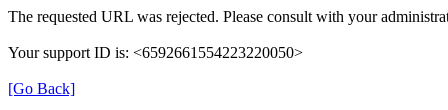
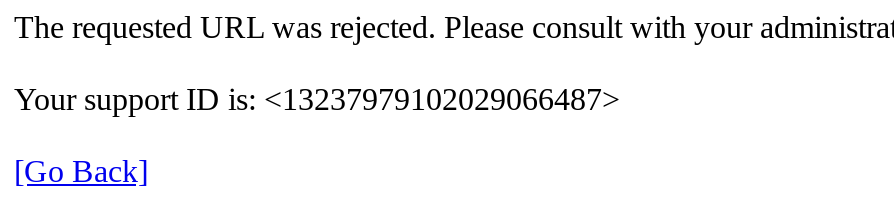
[8,44,303,61] Your support ID is: <6592661554223220050> -> [14,82,620,116] Your support ID is: <13237979102029066487>

